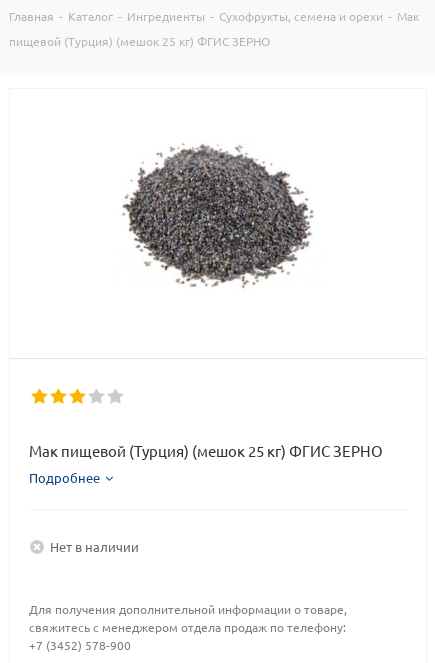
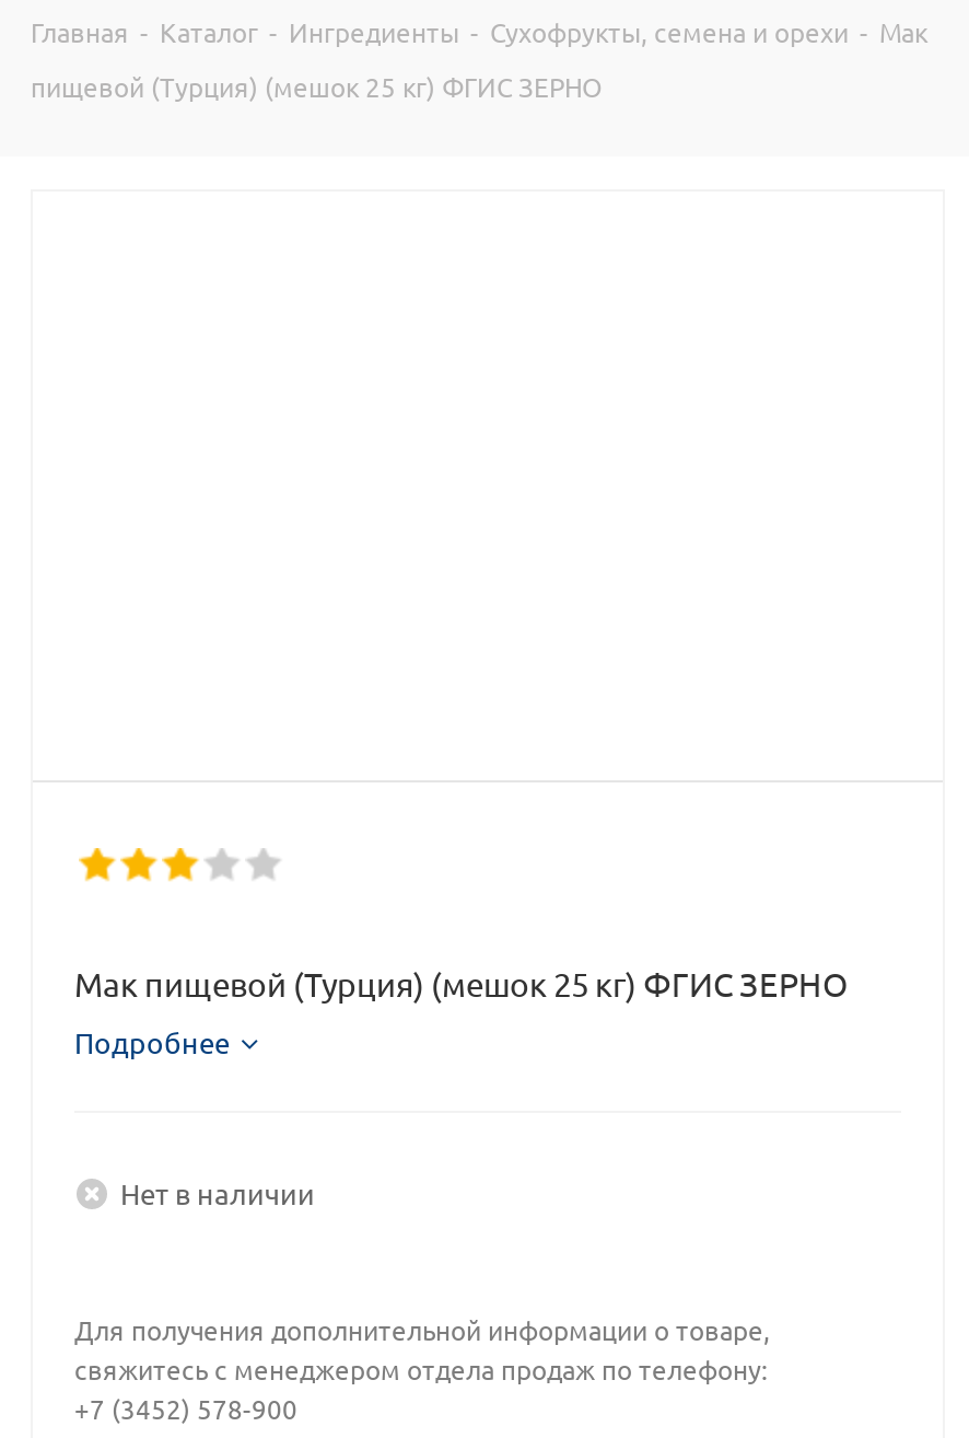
[122,143,314,289] [image] -> none

